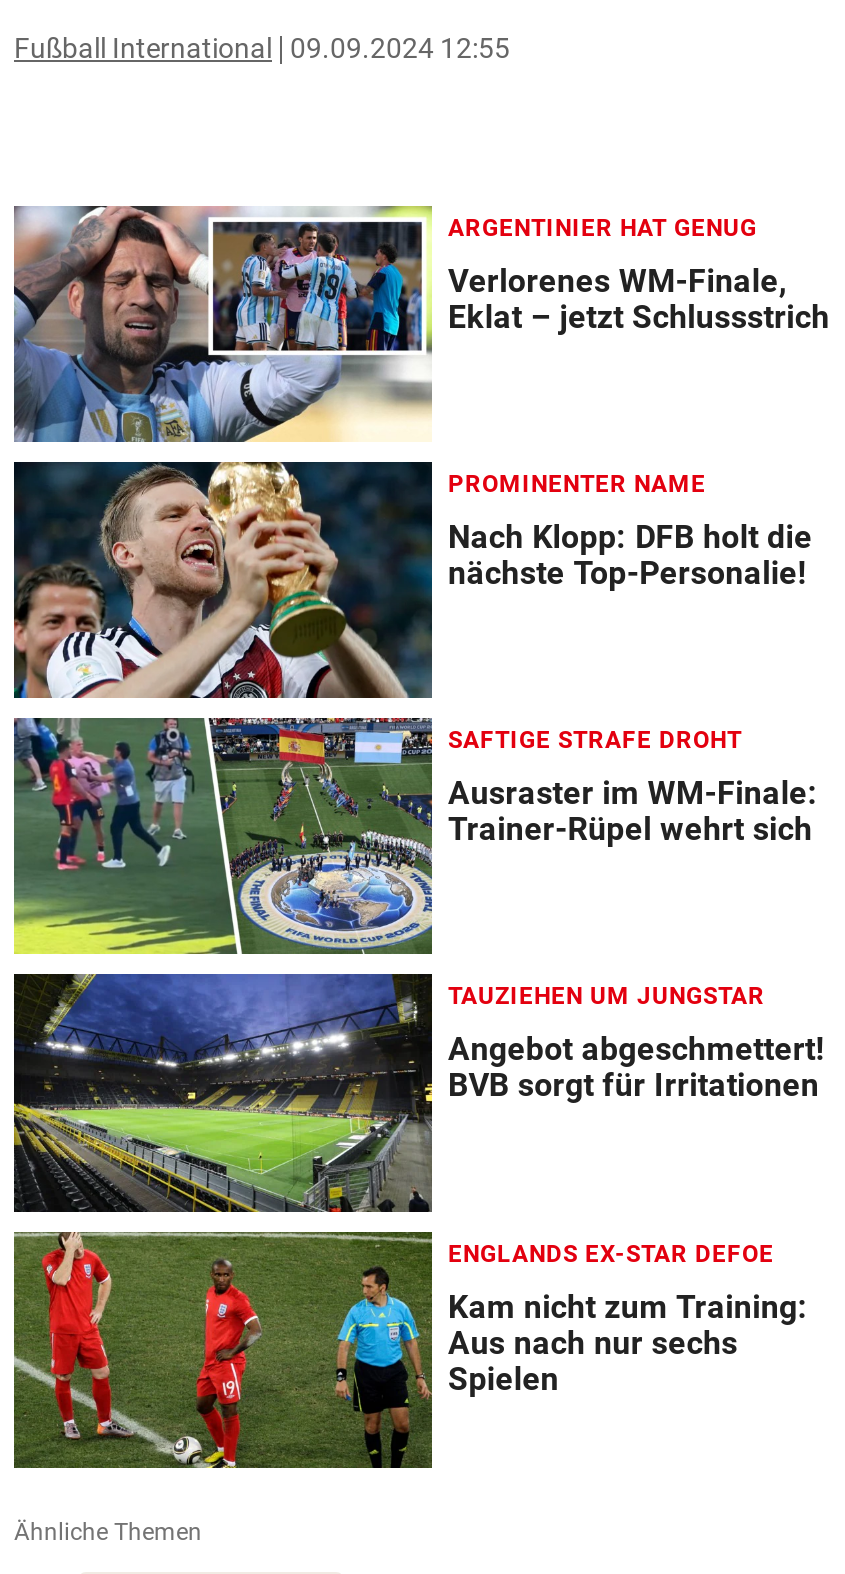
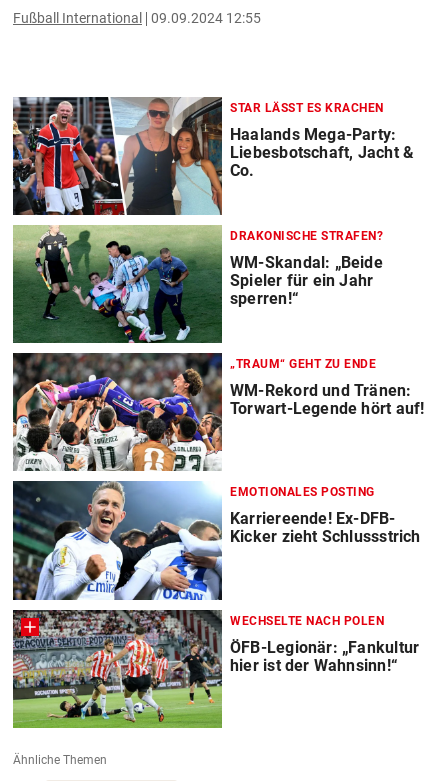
[14,204,757,444] [image] | ARGENTINIER HAT GENUG -> [13,96,383,216] [image] | STAR LÄSST ES KRACHEN
[448,262,830,336] Verlorenes WM-Finale, | Eklat – jetzt Schlussstrich -> [230,125,414,180] Haalands Mega-Party: | Liebesbotschaft, Jacht & | Co.
[12,460,706,700] [image] | PROMINENTER NAME -> [12,225,383,344] [image] | DRAKONISCHE STRAFEN?
[448,518,812,592] Nach Klopp: DFB holt die | nächste Top-Personalie! -> [230,253,383,308] WM-Skandal: „Beide | Spieler für ein Jahr | sperren!“
[12,716,742,956] [image] | SAFTIGE STRAFE DROHT -> [12,352,376,472] [image] | „TRAUM“ GEHT ZU ENDE
[448,775,818,849] Ausraster im WM-Finale: | Trainer-Rüpel wehrt sich -> [230,381,424,418] WM-Rekord und Tränen: | Torwart-Legende hört auf!
[14,972,765,1214] [image] | TAUZIEHEN UM JUNGSTAR -> [13,480,374,601] [image] | EMOTIONALES POSTING
[448,1031,824,1105] Angebot abgeschmettert! | BVB sorgt für Irritationen -> [230,509,421,546] Karriereende! Ex-DFB- | Kicker zieht Schlussstrich
[12,1230,774,1470] [image] | ENGLANDS EX-STAR DEFOE -> [12,609,384,729] [image] | WECHSELTE NACH POLEN
[448,1287,808,1397] Kam nicht zum Training: | Aus nach nur sechs | Spielen -> [230,637,419,674] ÖFB-Legionär: „Fankultur | hier ist der Wahnsinn!“

